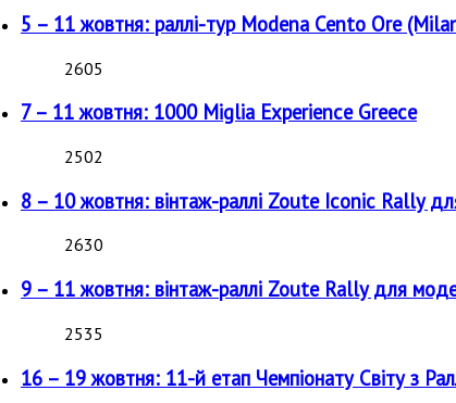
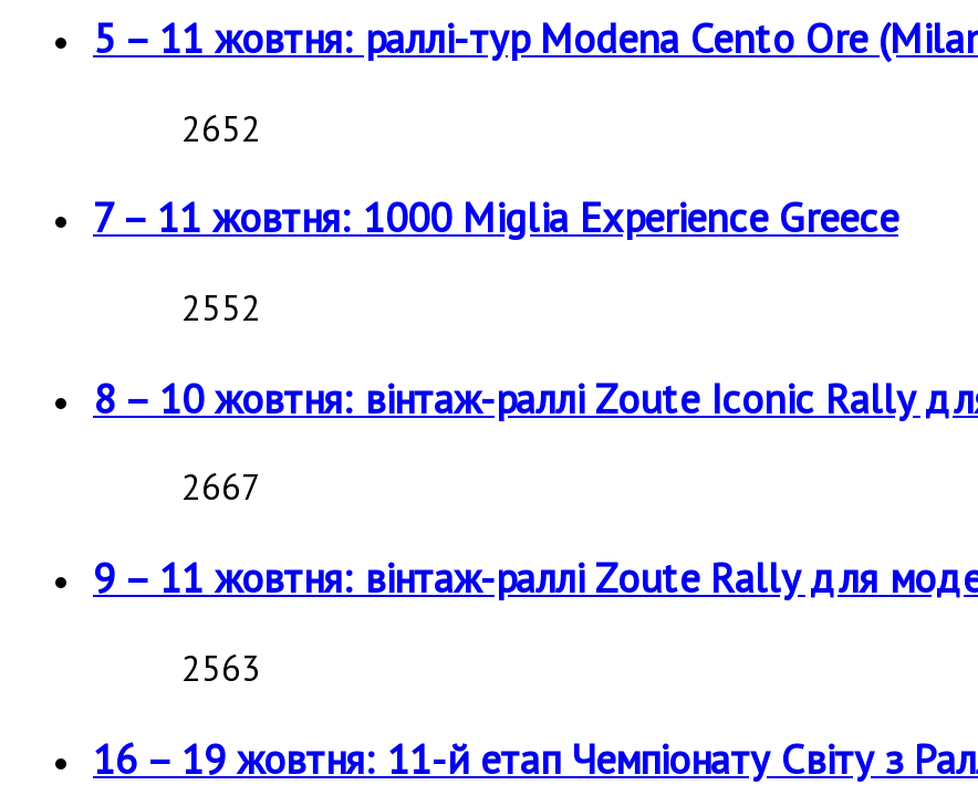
[64,57,103,79] 2605 -> [181,105,261,149] 2652
[64,146,103,167] 2502 -> [181,285,261,329] 2552
[64,234,103,256] 2630 -> [181,465,261,509] 2667
[64,323,103,344] 2535 -> [181,645,261,690] 2563

